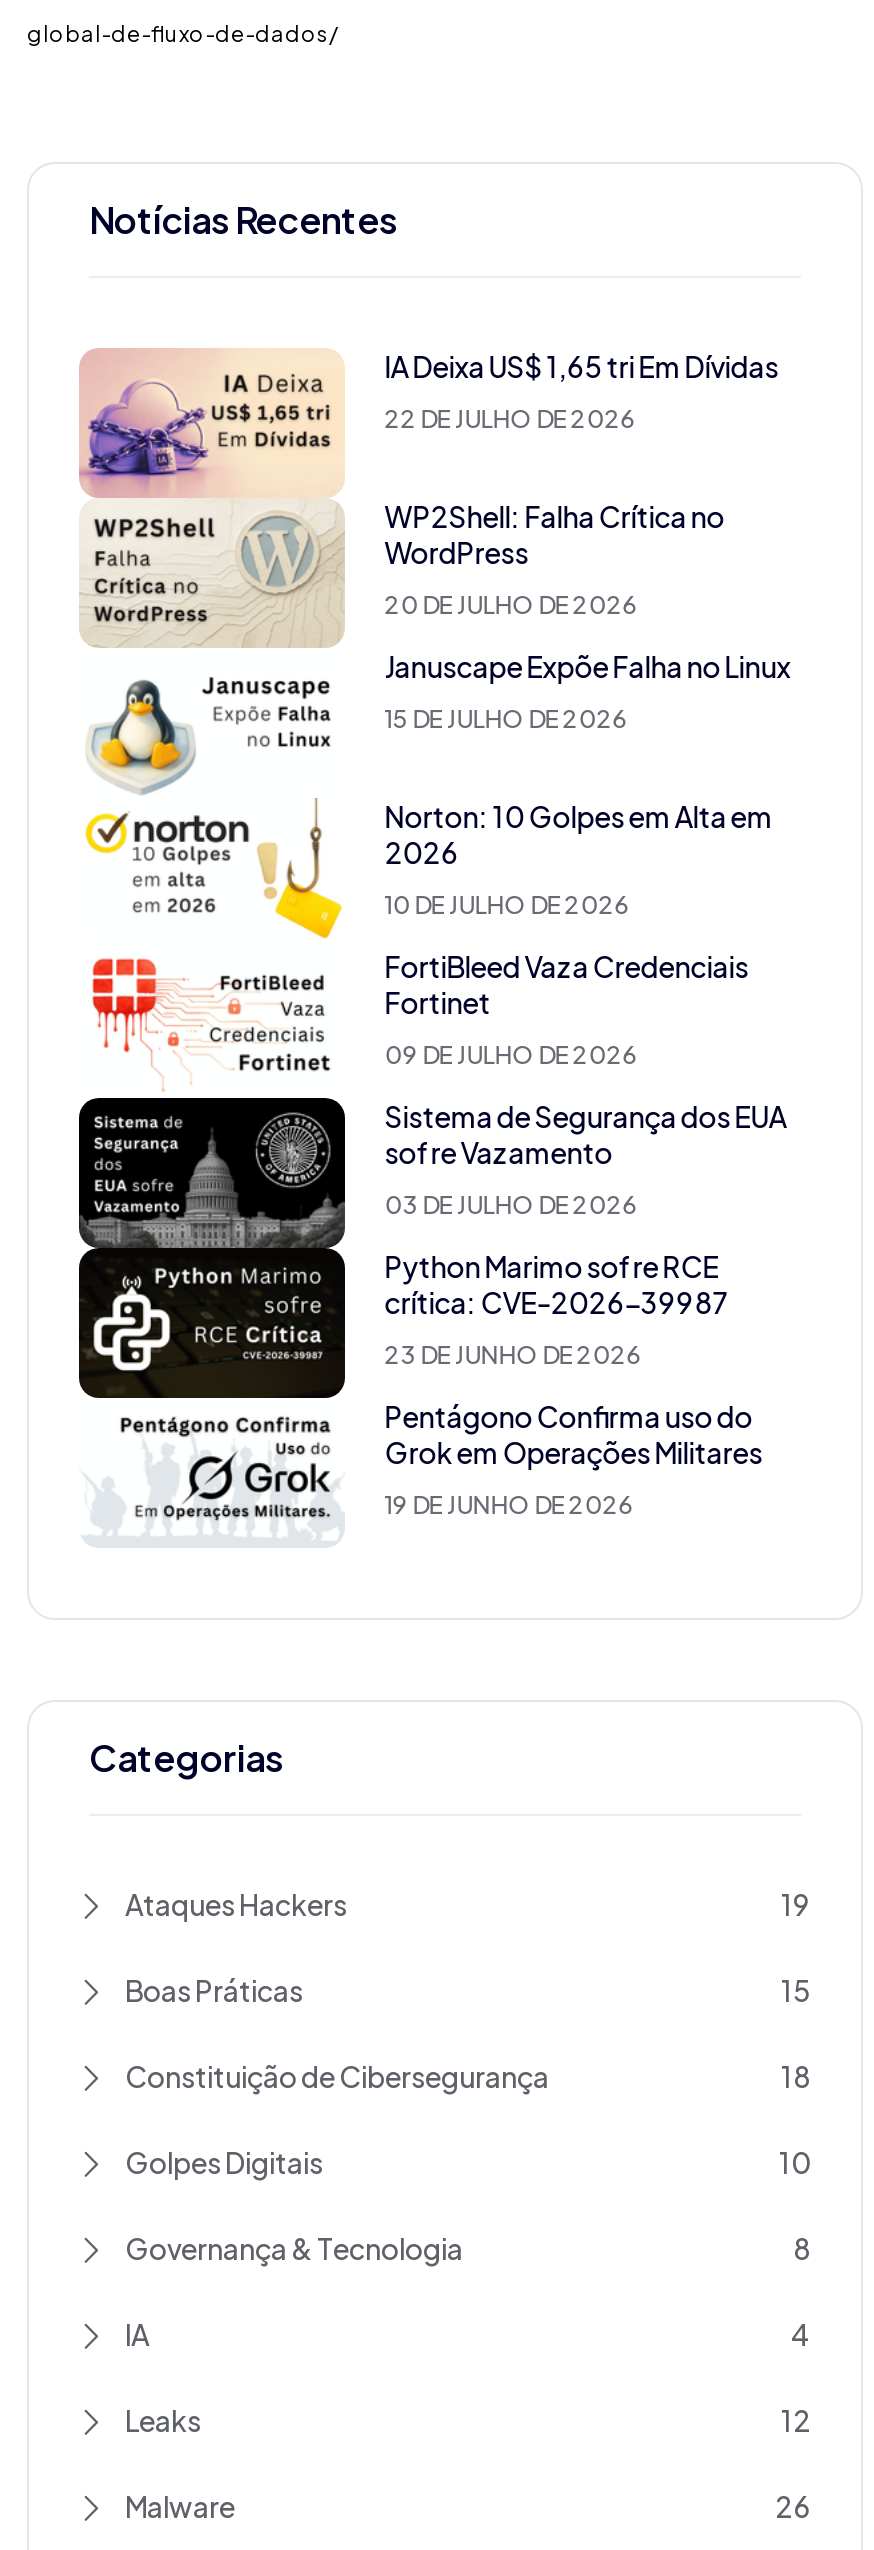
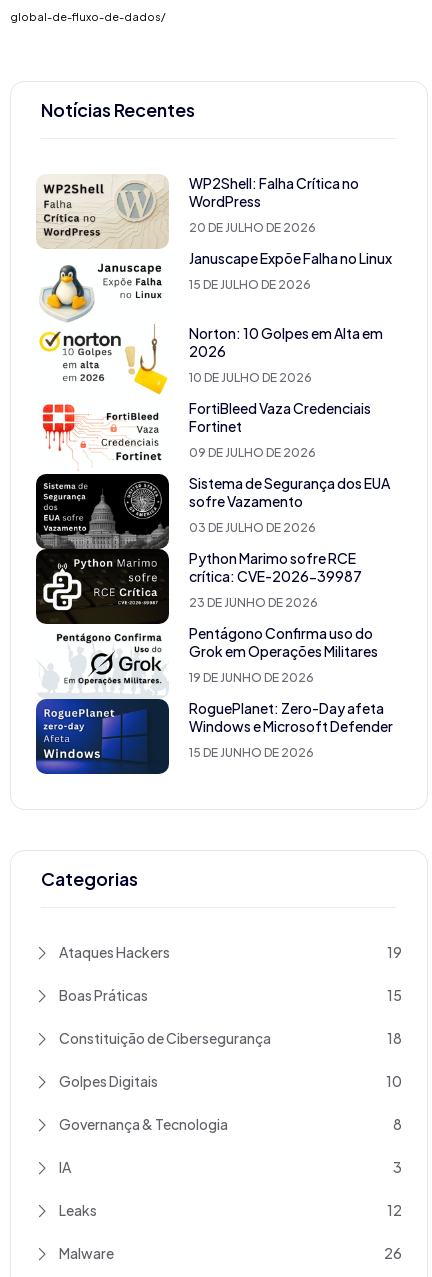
[79,348,778,496] [image] | IA Deixa US$ 1,65 tri Em Dívidas | 22 DE JULHO DE 2026 -> none
moved [259,499,790,1521] -> [126,174,392,685]: [image] | WP2Shell: Falha Crítica no | WordPress | ... | Grok em Operações Militares | 19 DE JUNHO DE 2026
none -> [35,698,393,775] [image] | RoguePlanet: Zero-Day afeta | Windows e Microsoft Defender | 15 DE JUNHO DE 2026
[791,2317,811,2353] 4 -> [393,1158,402,1176] 3

